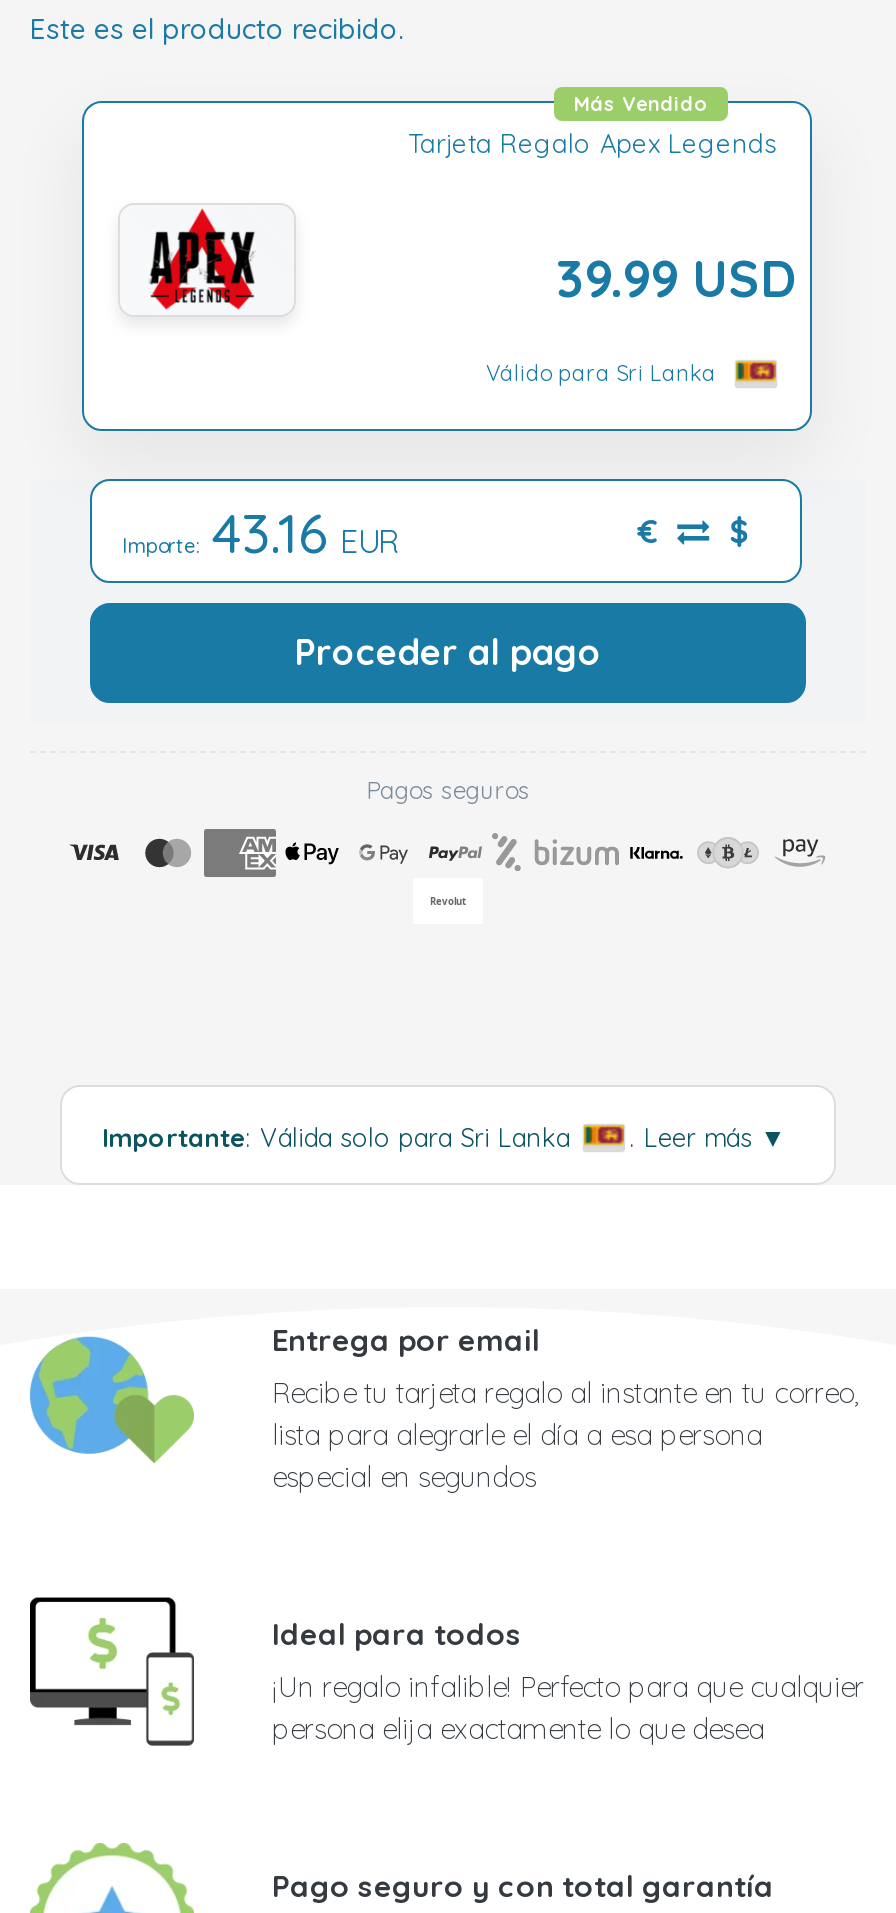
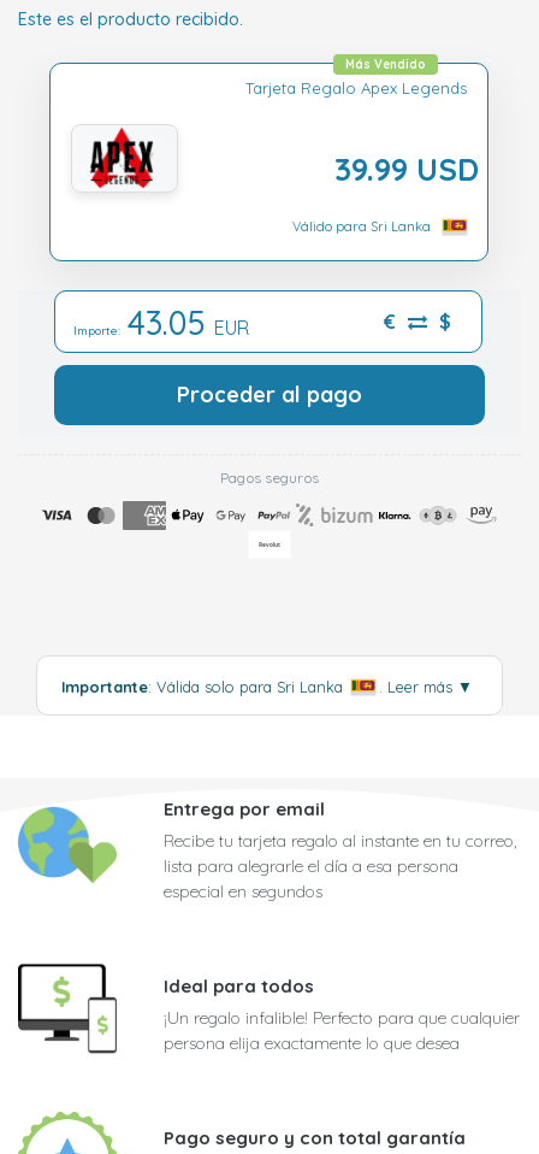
[122,499,398,567] Importe: 43.16 EUR -> [73,302,249,343] Importe: 43.05 EUR

